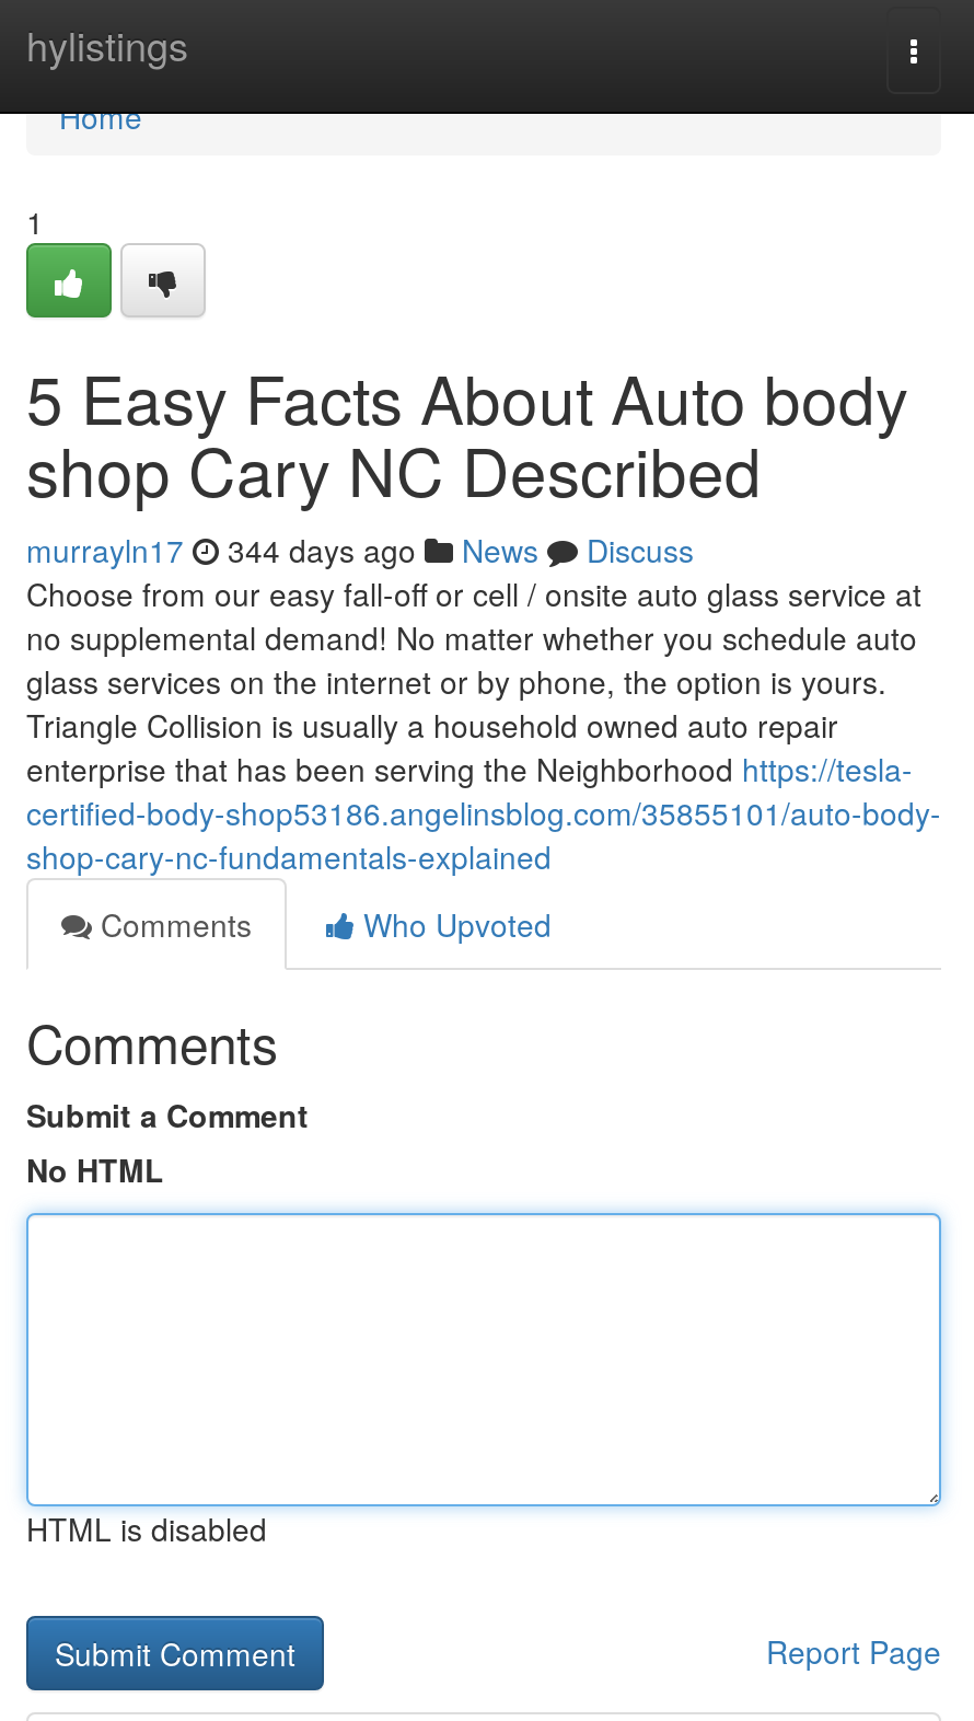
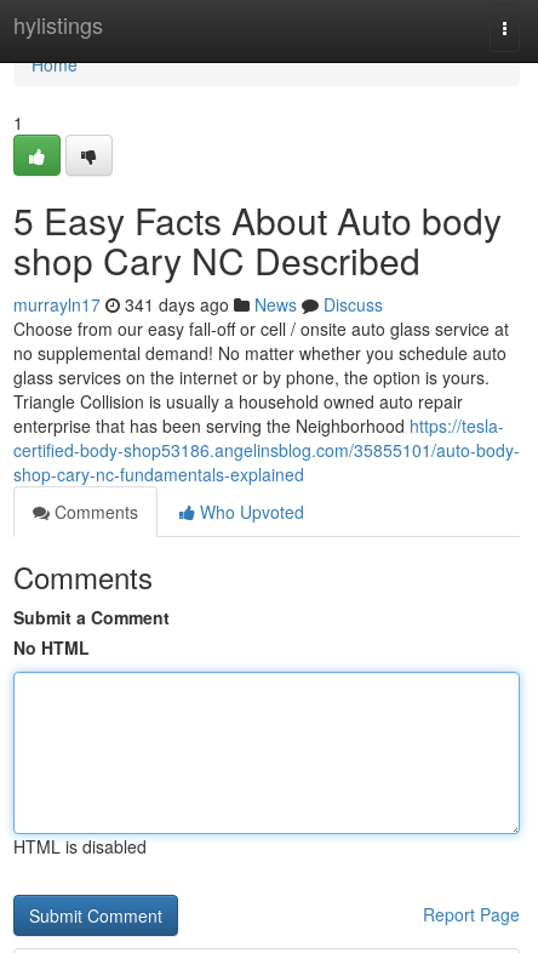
[26,528,694,571] murrayln17 344 days ago News Discuss -> [13,292,383,316] murrayln17 341 days ago News Discuss

